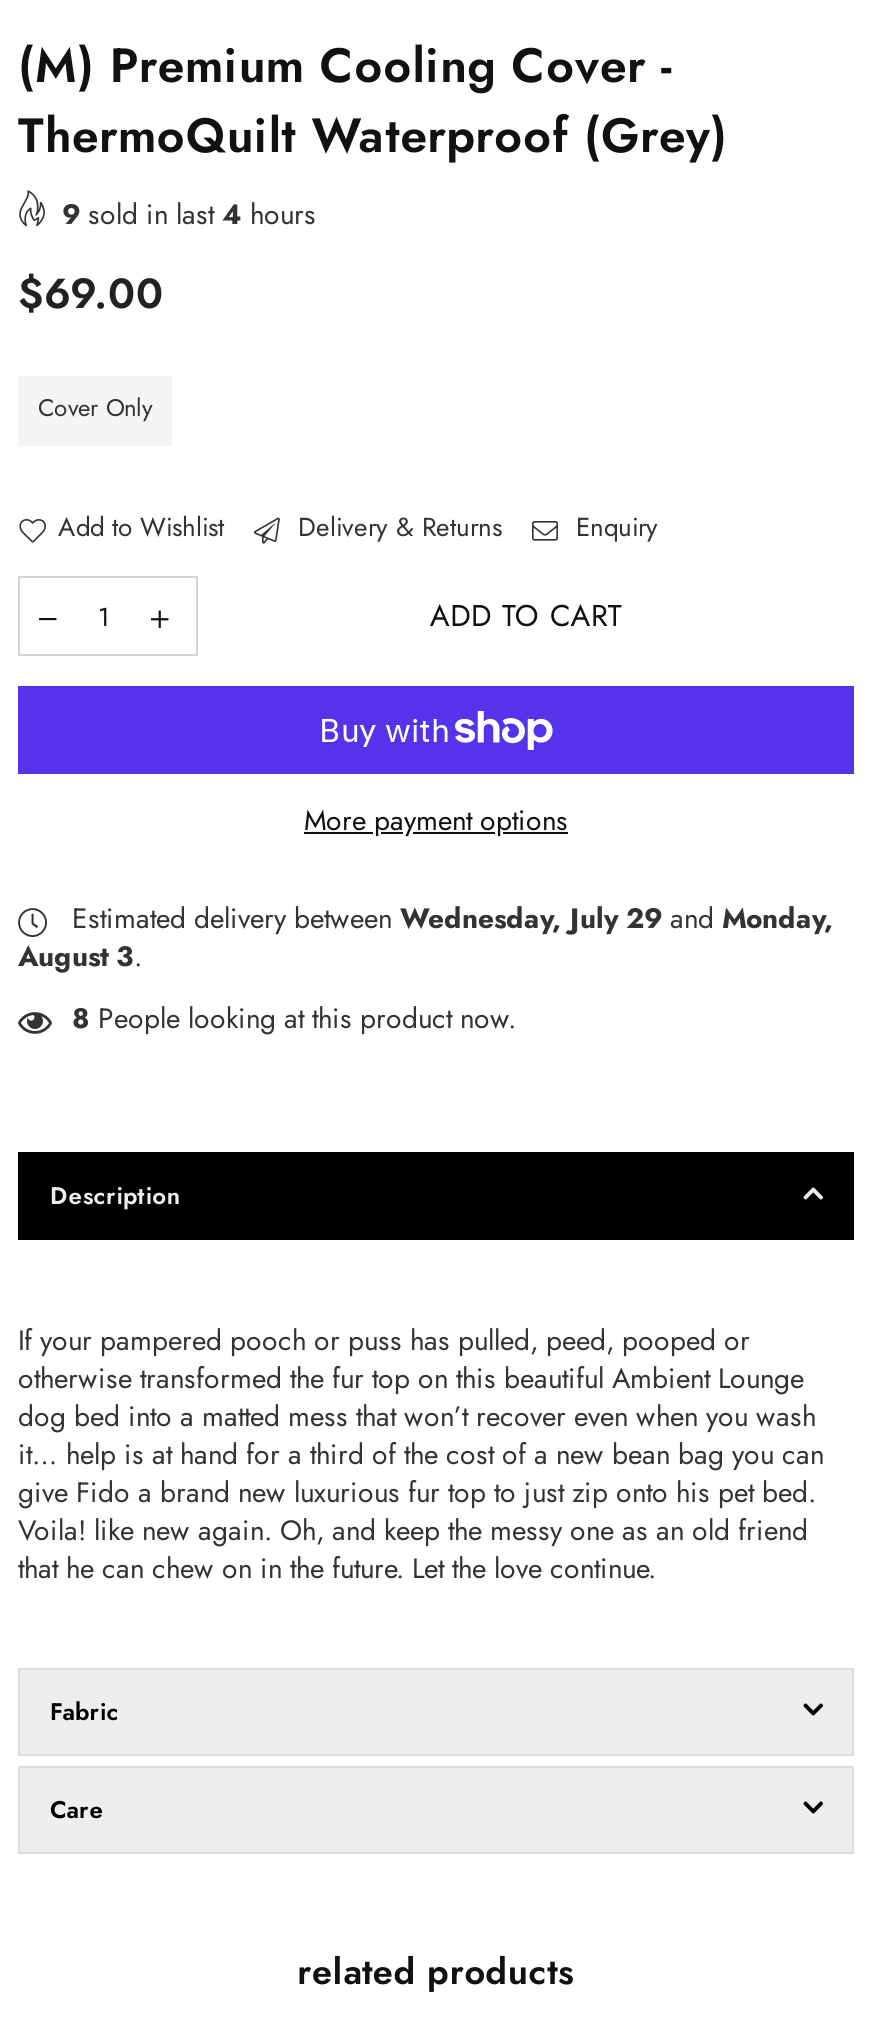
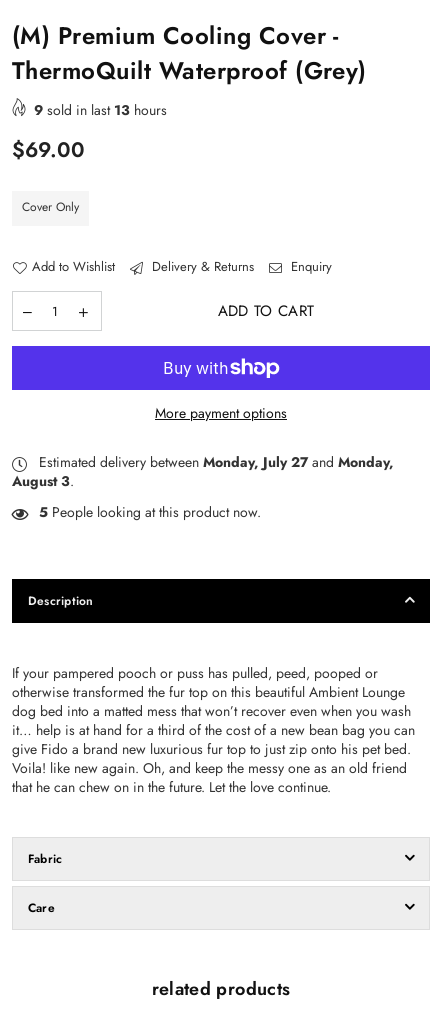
[62,194,316,234] 9 sold in last 4 hours -> [34,100,167,120] 9 sold in last 13 hours
[64,898,834,938] Estimated delivery between Wednesday, July 29 and Monday, -> [35,452,394,472] Estimated delivery between Monday, July 27 and Monday,
[72,998,516,1038] 8 People looking at this product now. -> [39,502,261,522] 5 People looking at this product now.

